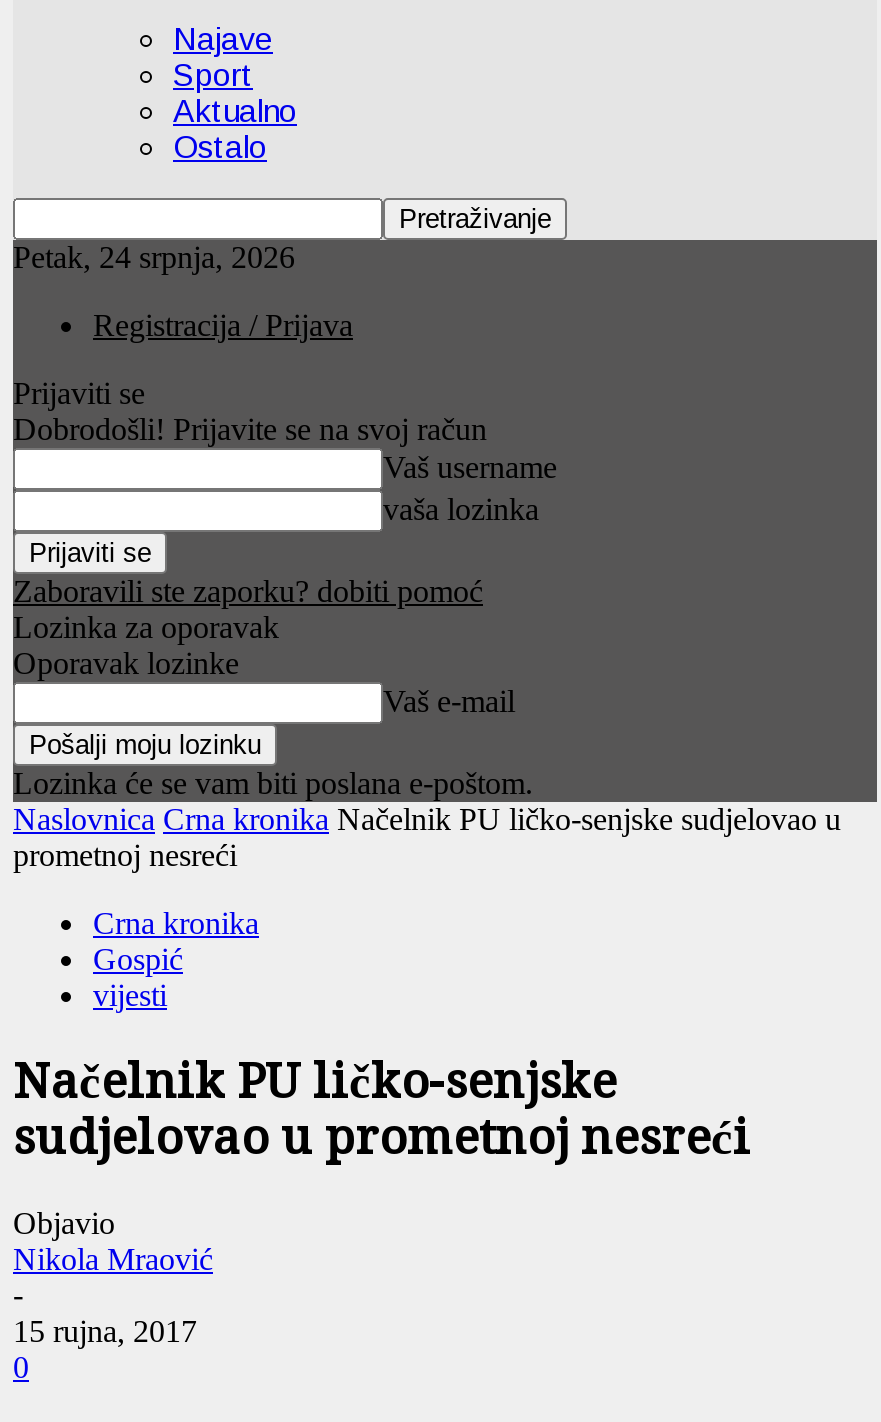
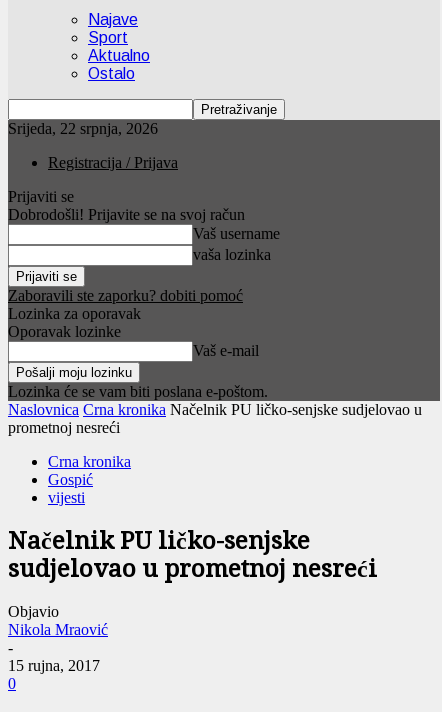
[13,240,295,274] Petak, 24 srpnja, 2026 -> [8,120,158,137] Srijeda, 22 srpnja, 2026

